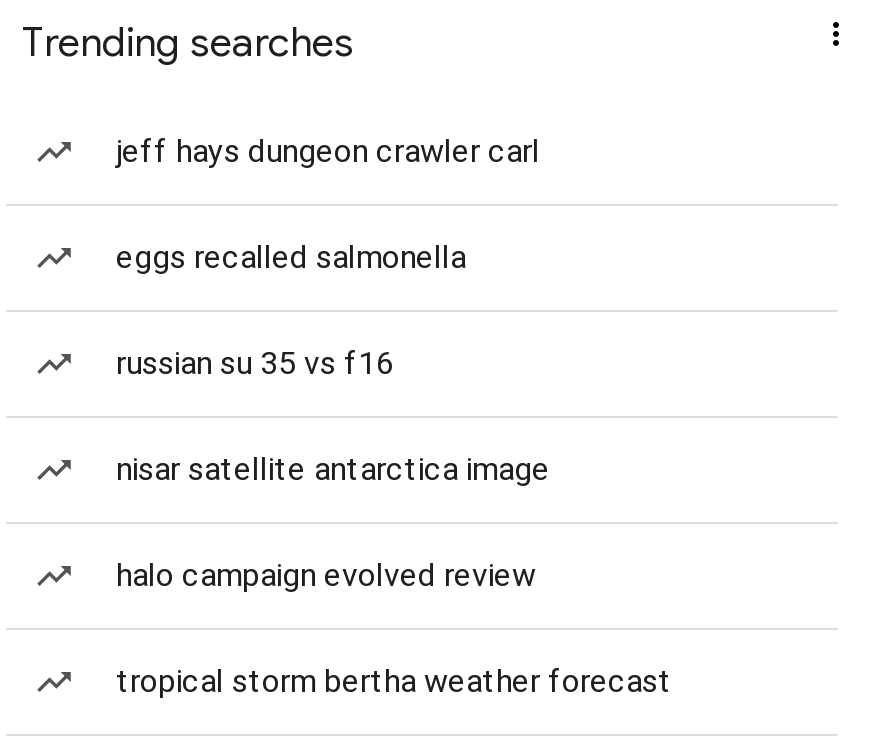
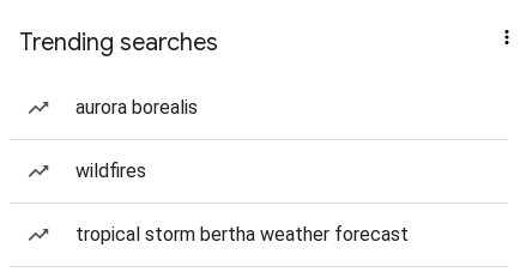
[116,132,550,594] jeff hays dungeon crawler carl | eggs recalled salmonella | russian su 35 vs f16 | nisar satellite antarctica image | halo campaign evolved review -> [75,96,198,182] aurora borealis | wildfires

